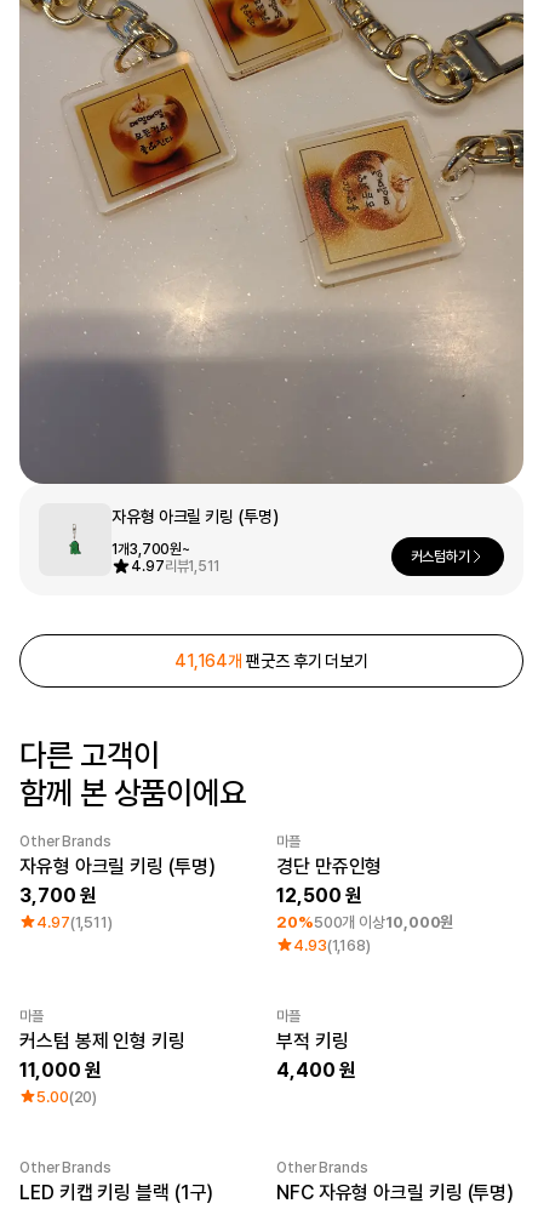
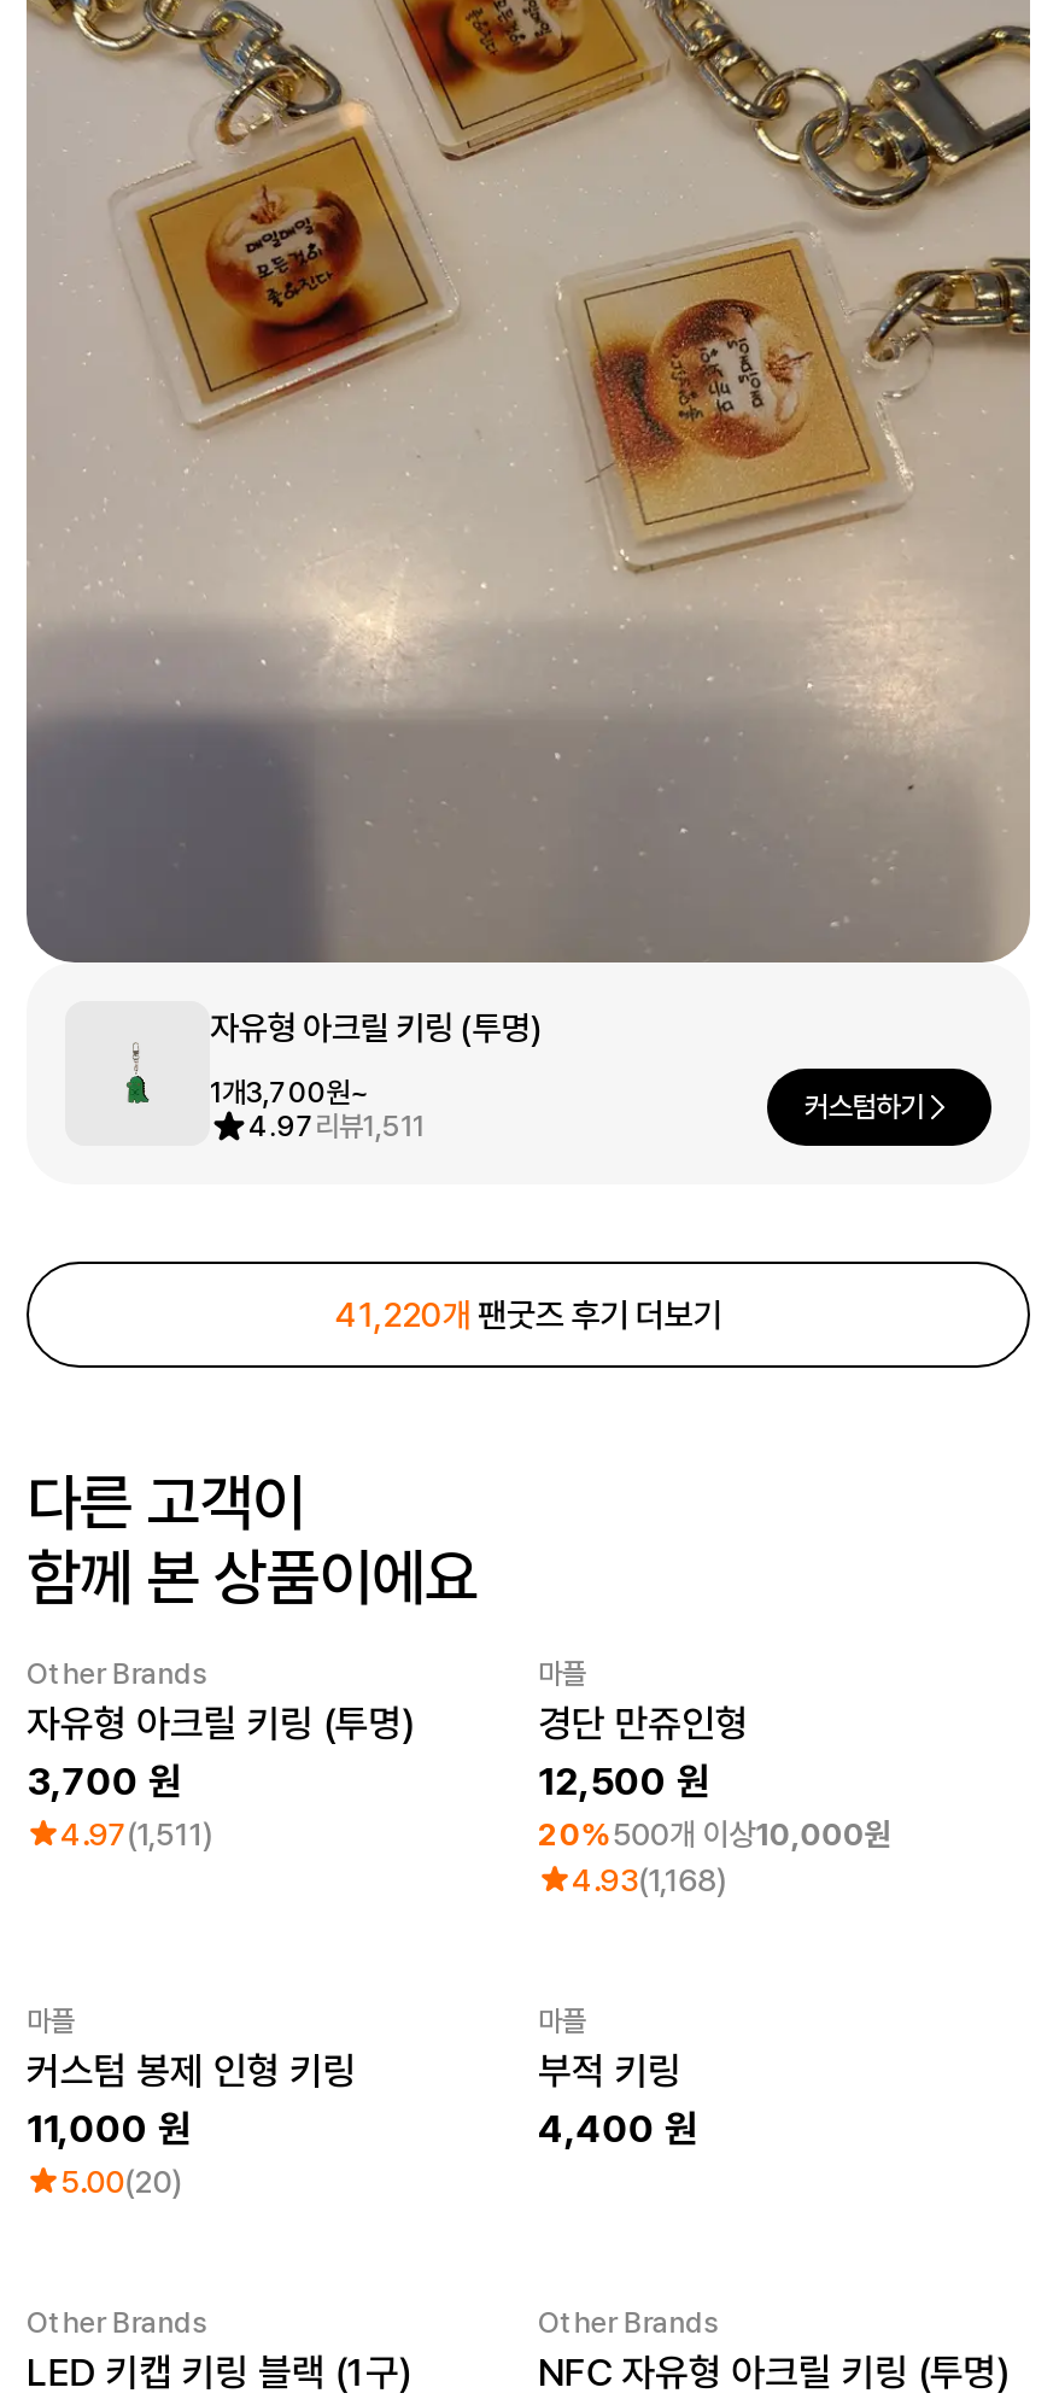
[174,651,368,670] 41,164개 팬굿즈 후기 더보기 -> [335,1295,722,1333] 41,220개 팬굿즈 후기 더보기

